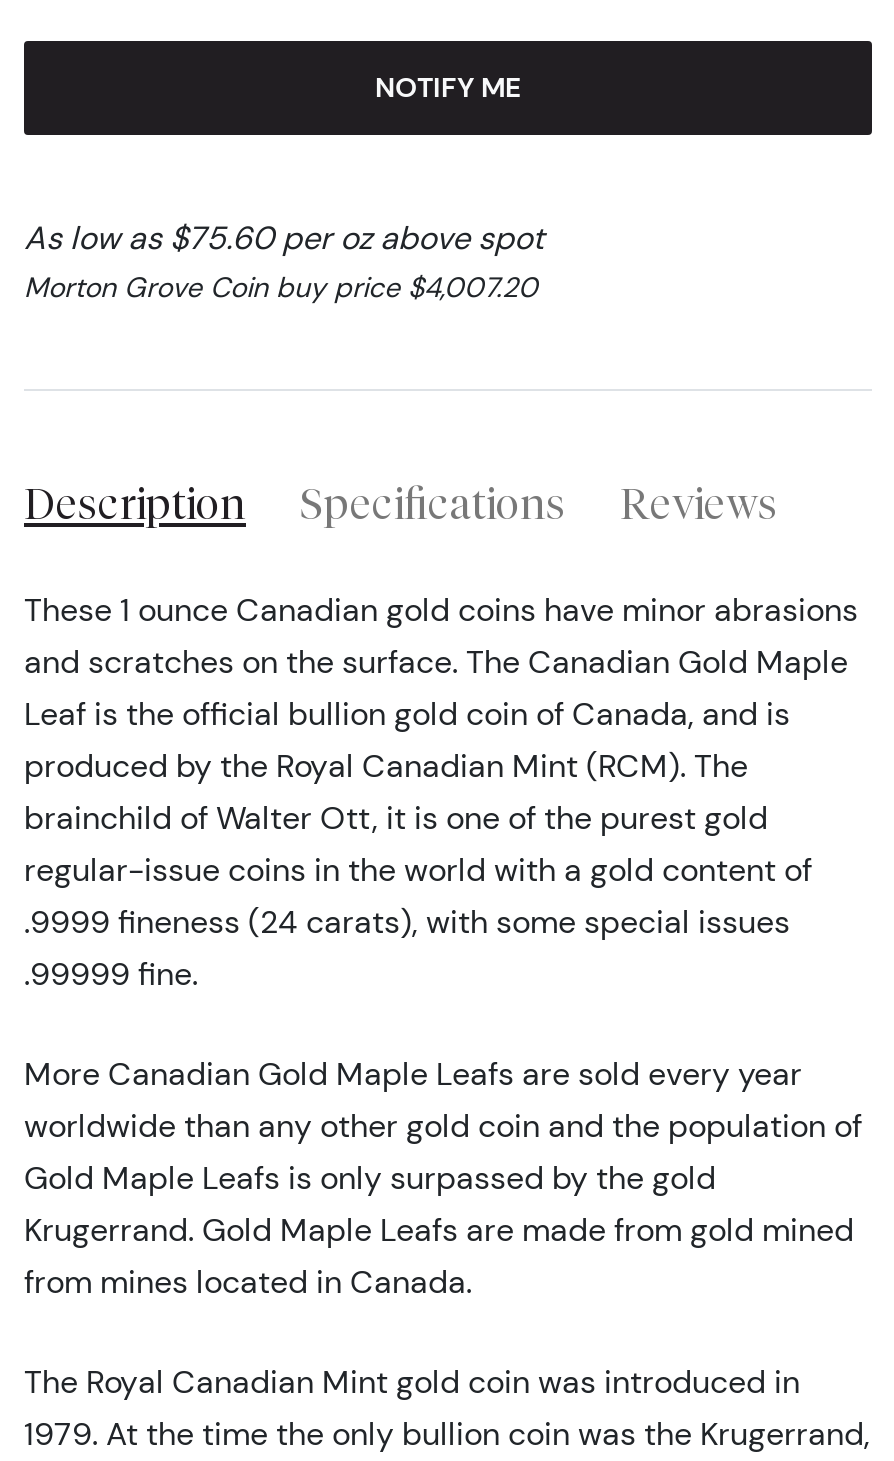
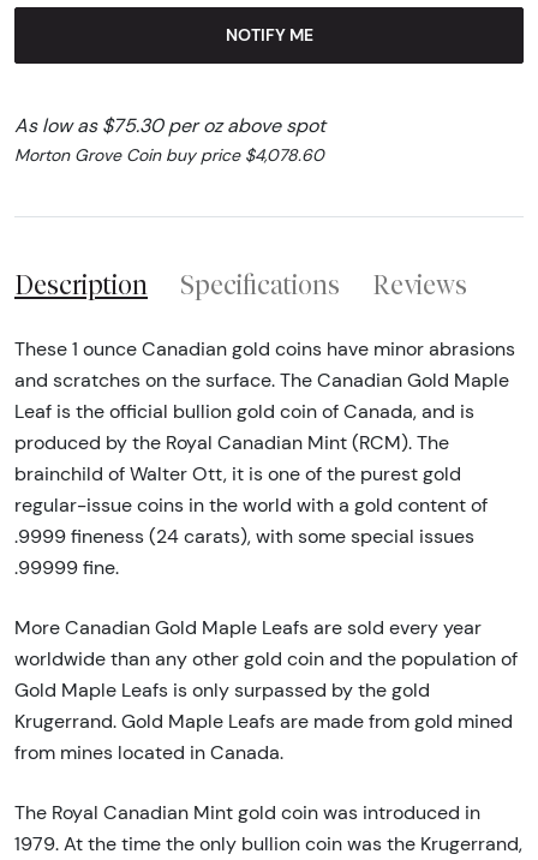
[24,218,544,256] As low as $75.60 per oz above spot -> [14,114,325,136] As low as $75.30 per oz above spot
[24,268,538,304] Morton Grove Coin buy price $4,007.20 -> [14,144,324,165] Morton Grove Coin buy price $4,078.60

